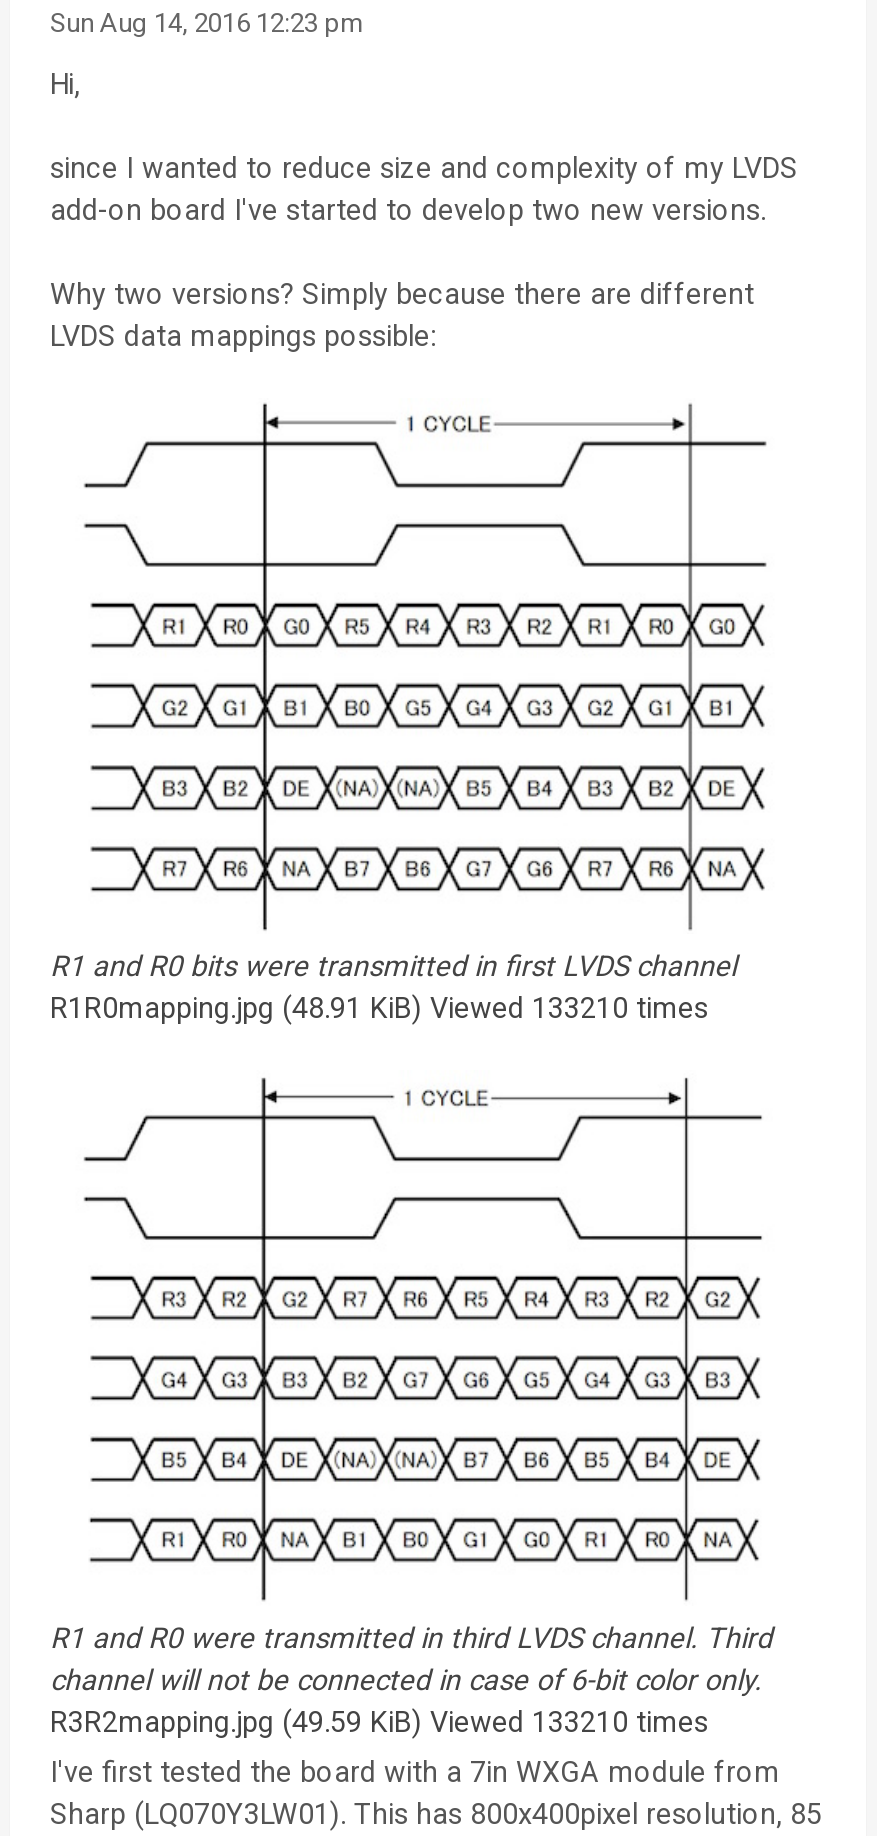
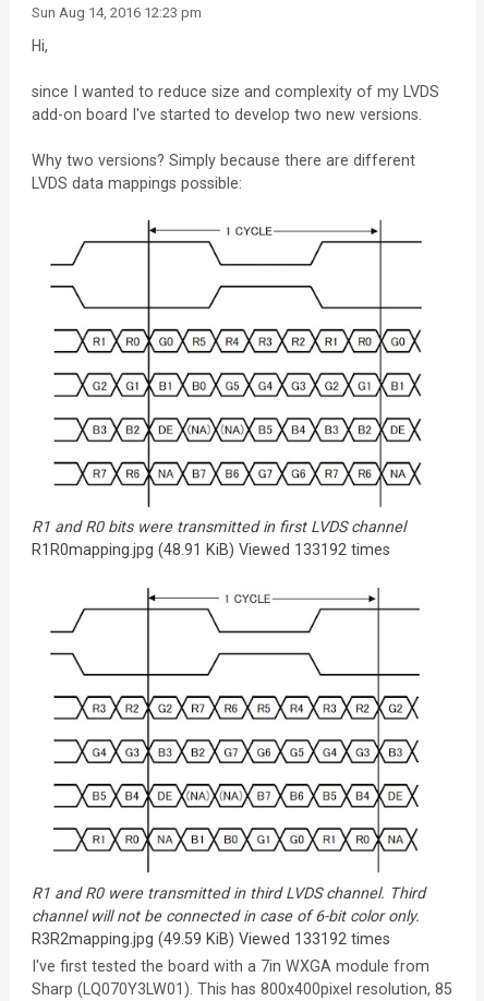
[50,991,708,1023] R1R0mapping.jpg (48.91 KiB) Viewed 133210 times -> [32,541,390,558] R1R0mapping.jpg (48.91 KiB) Viewed 133192 times
[50,1706,708,1738] R3R2mapping.jpg (49.59 KiB) Viewed 133210 times -> [32,930,390,948] R3R2mapping.jpg (49.59 KiB) Viewed 133192 times

